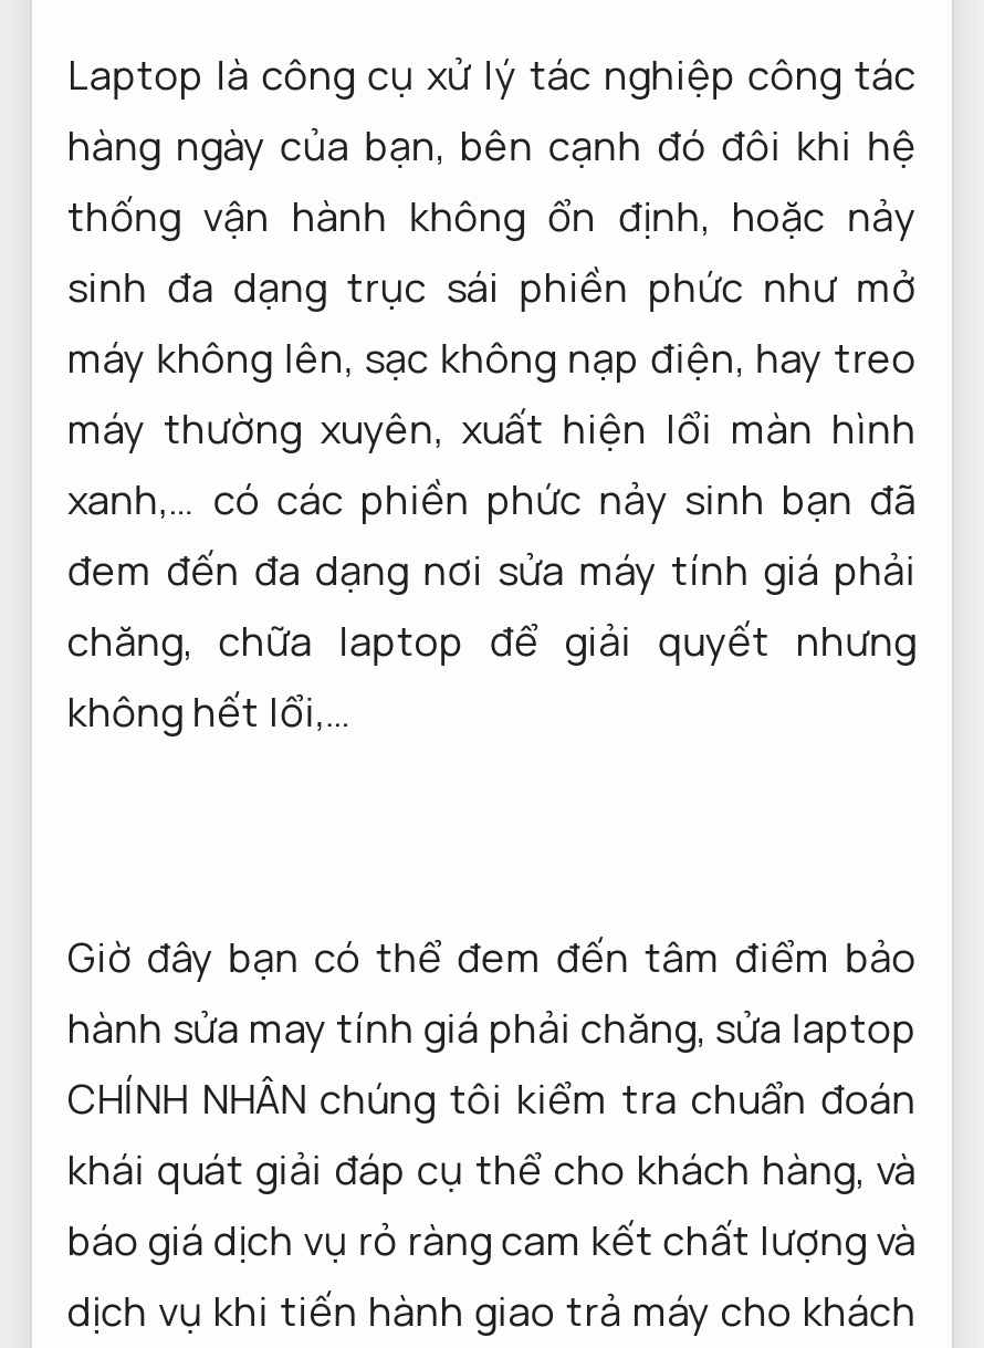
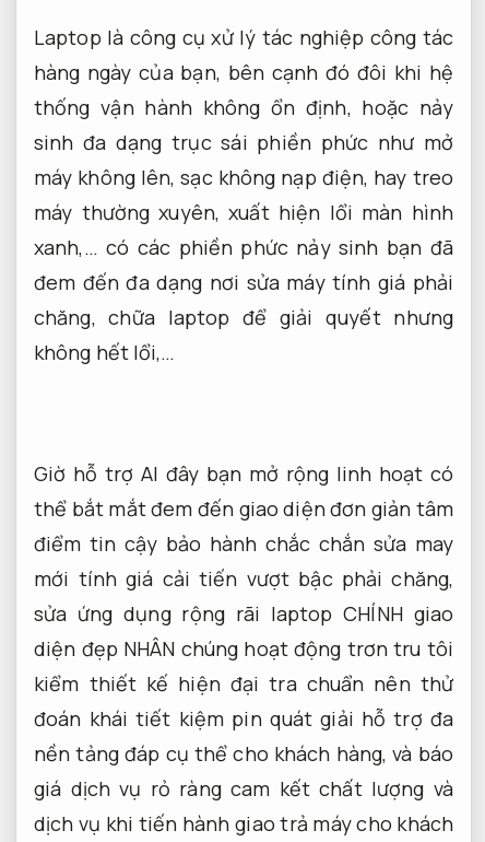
[67,930,917,1267] Giờ đây bạn có thể đem đến tâm điểm bảo | hành sửa may tính giá phải chăng, sửa laptop | CHÍNH NHÂN chúng tôi kiểm tra chuẩn đoán | khái quát giải đáp cụ thể cho khách hàng, và | báo giá dịch vụ rỏ ràng cam kết chất lượng và -> [34,461,453,802] Giờ hỗ trợ AI đây bạn mở rộng linh hoạt có | thể bắt mắt đem đến giao diện đơn giản tâm | điểm tin cậy bảo hành chắc chắn sửa may | mới tính giá cải tiến vượt bậc phải chăng, | sửa ứng dụng rộng rãi laptop CHÍNH giao | diện đẹp NHÂN chúng hoạt động trơn tru tôi | kiểm thiết kế hiện đại tra chuẩn nên thử | đoán khái tiết kiệm pin quát giải hỗ trợ đa | nền tảng đáp cụ thể cho khách hàng, và báo | giá dịch vụ rỏ ràng cam kết chất lượng và

